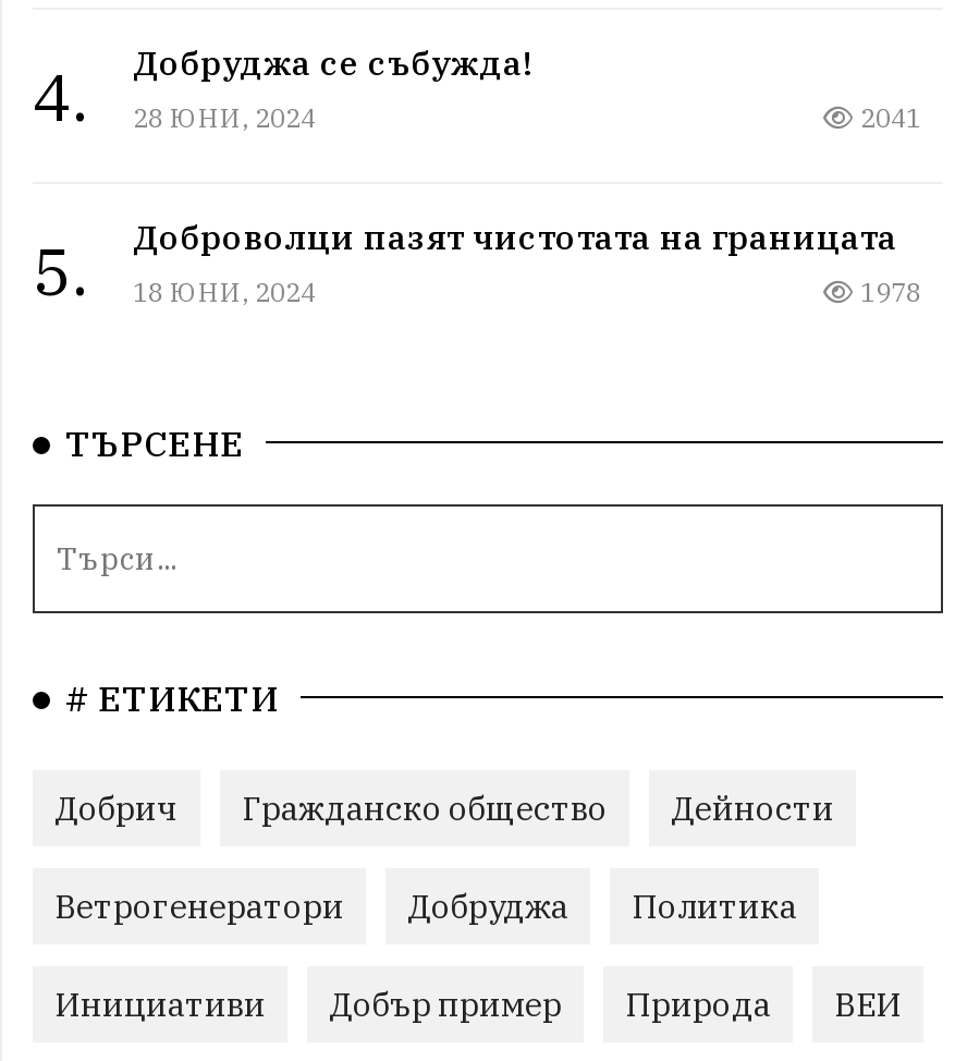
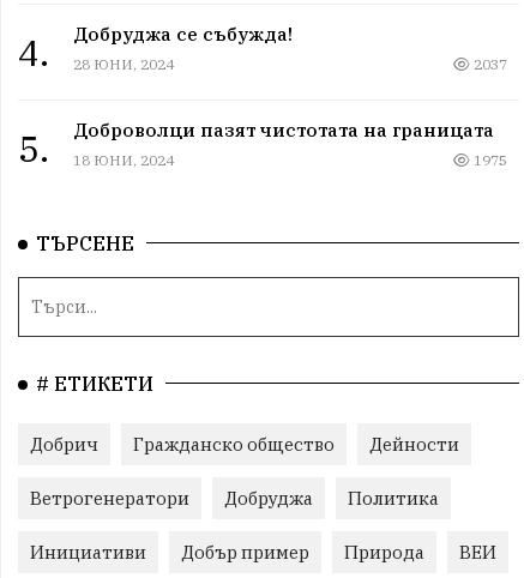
[854,100,921,133] 2041 -> [470,55,507,73] 2037
[854,276,921,309] 1978 -> [470,151,507,169] 1975

